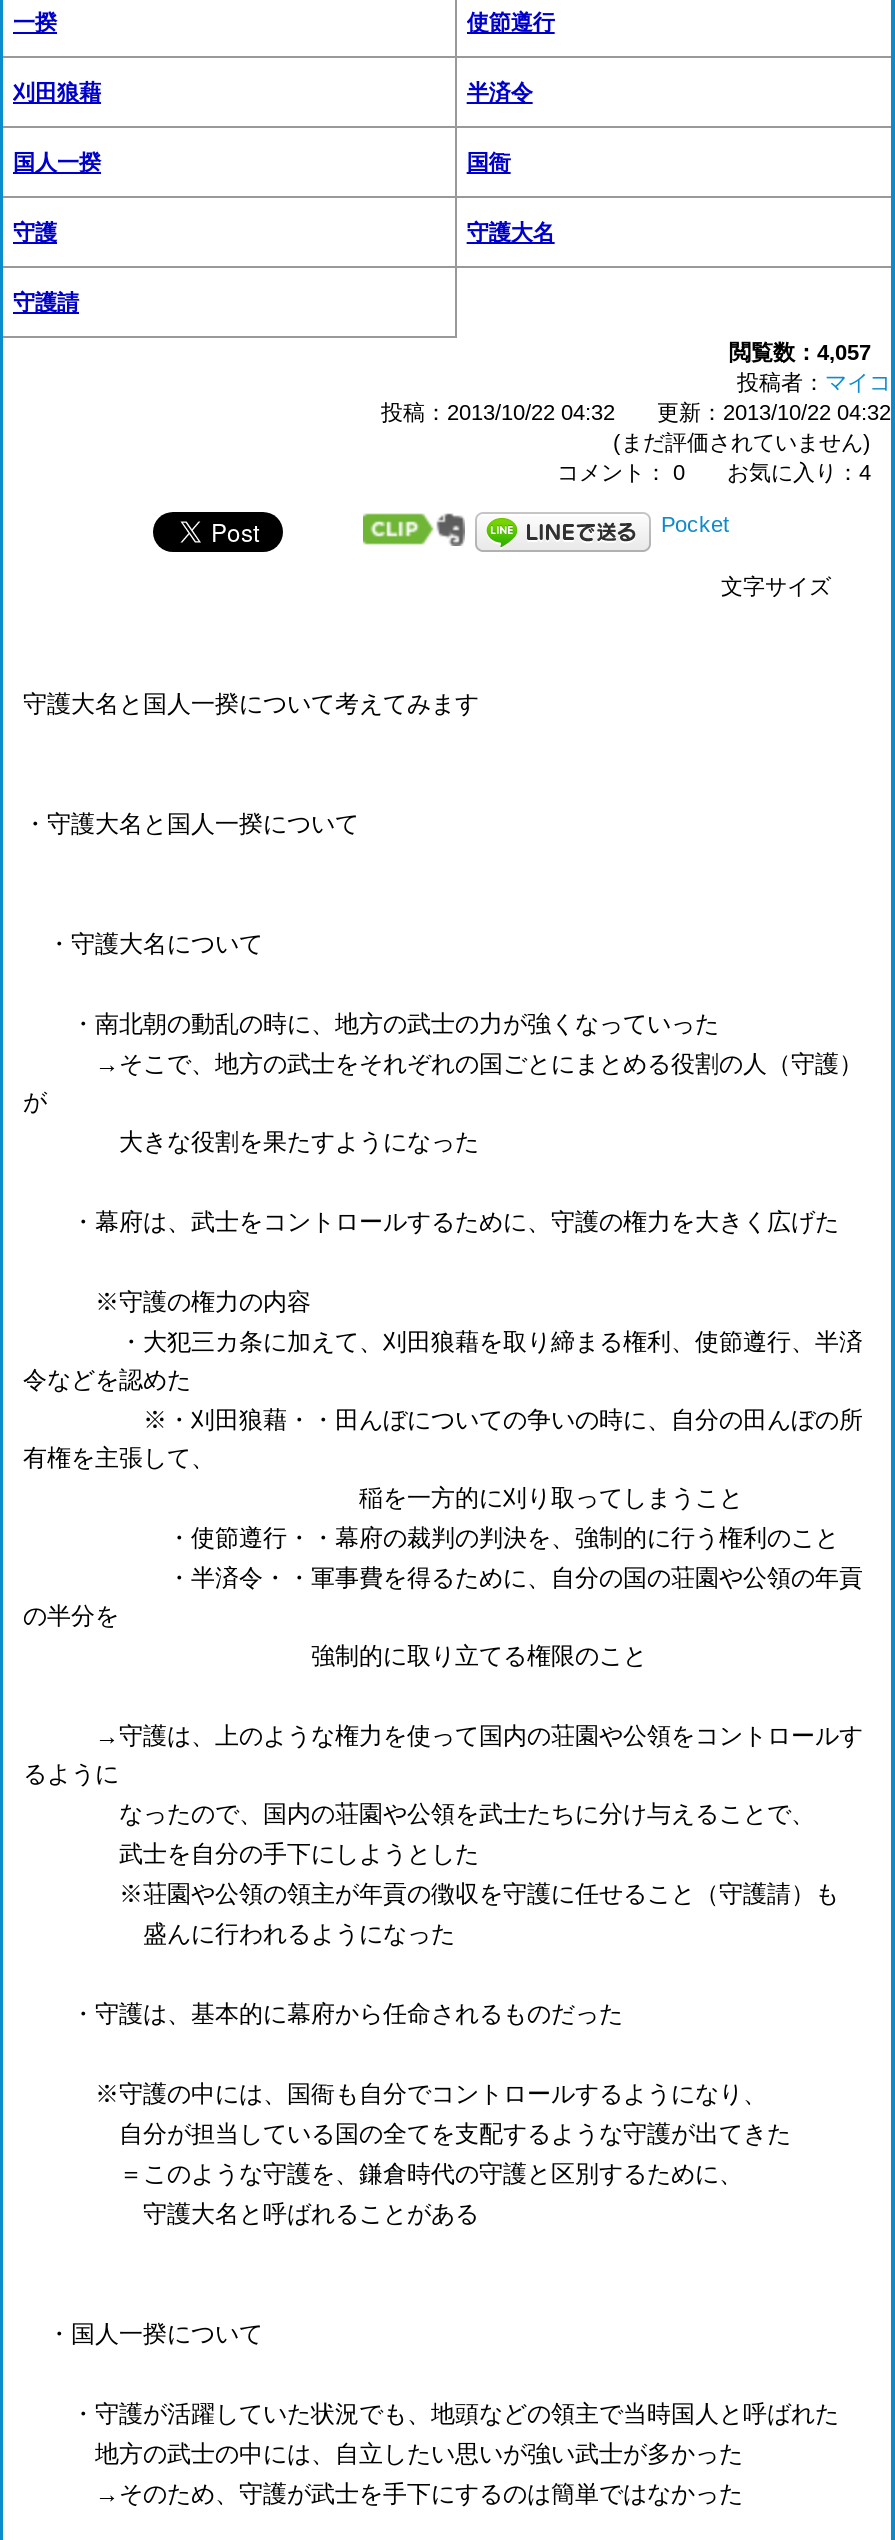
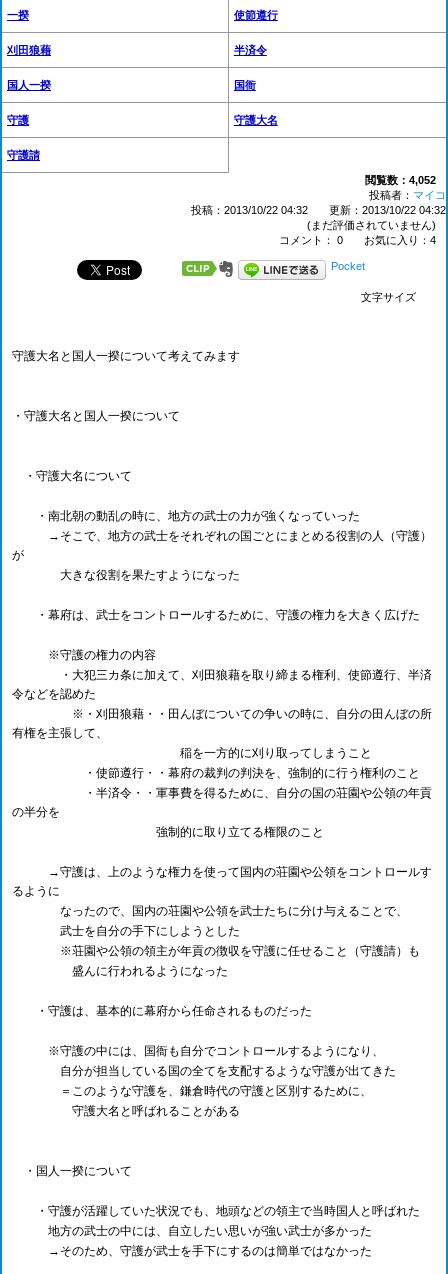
[729,340,871,364] 閲覧数：4,057 -> [365,174,436,186] 閲覧数：4,052

